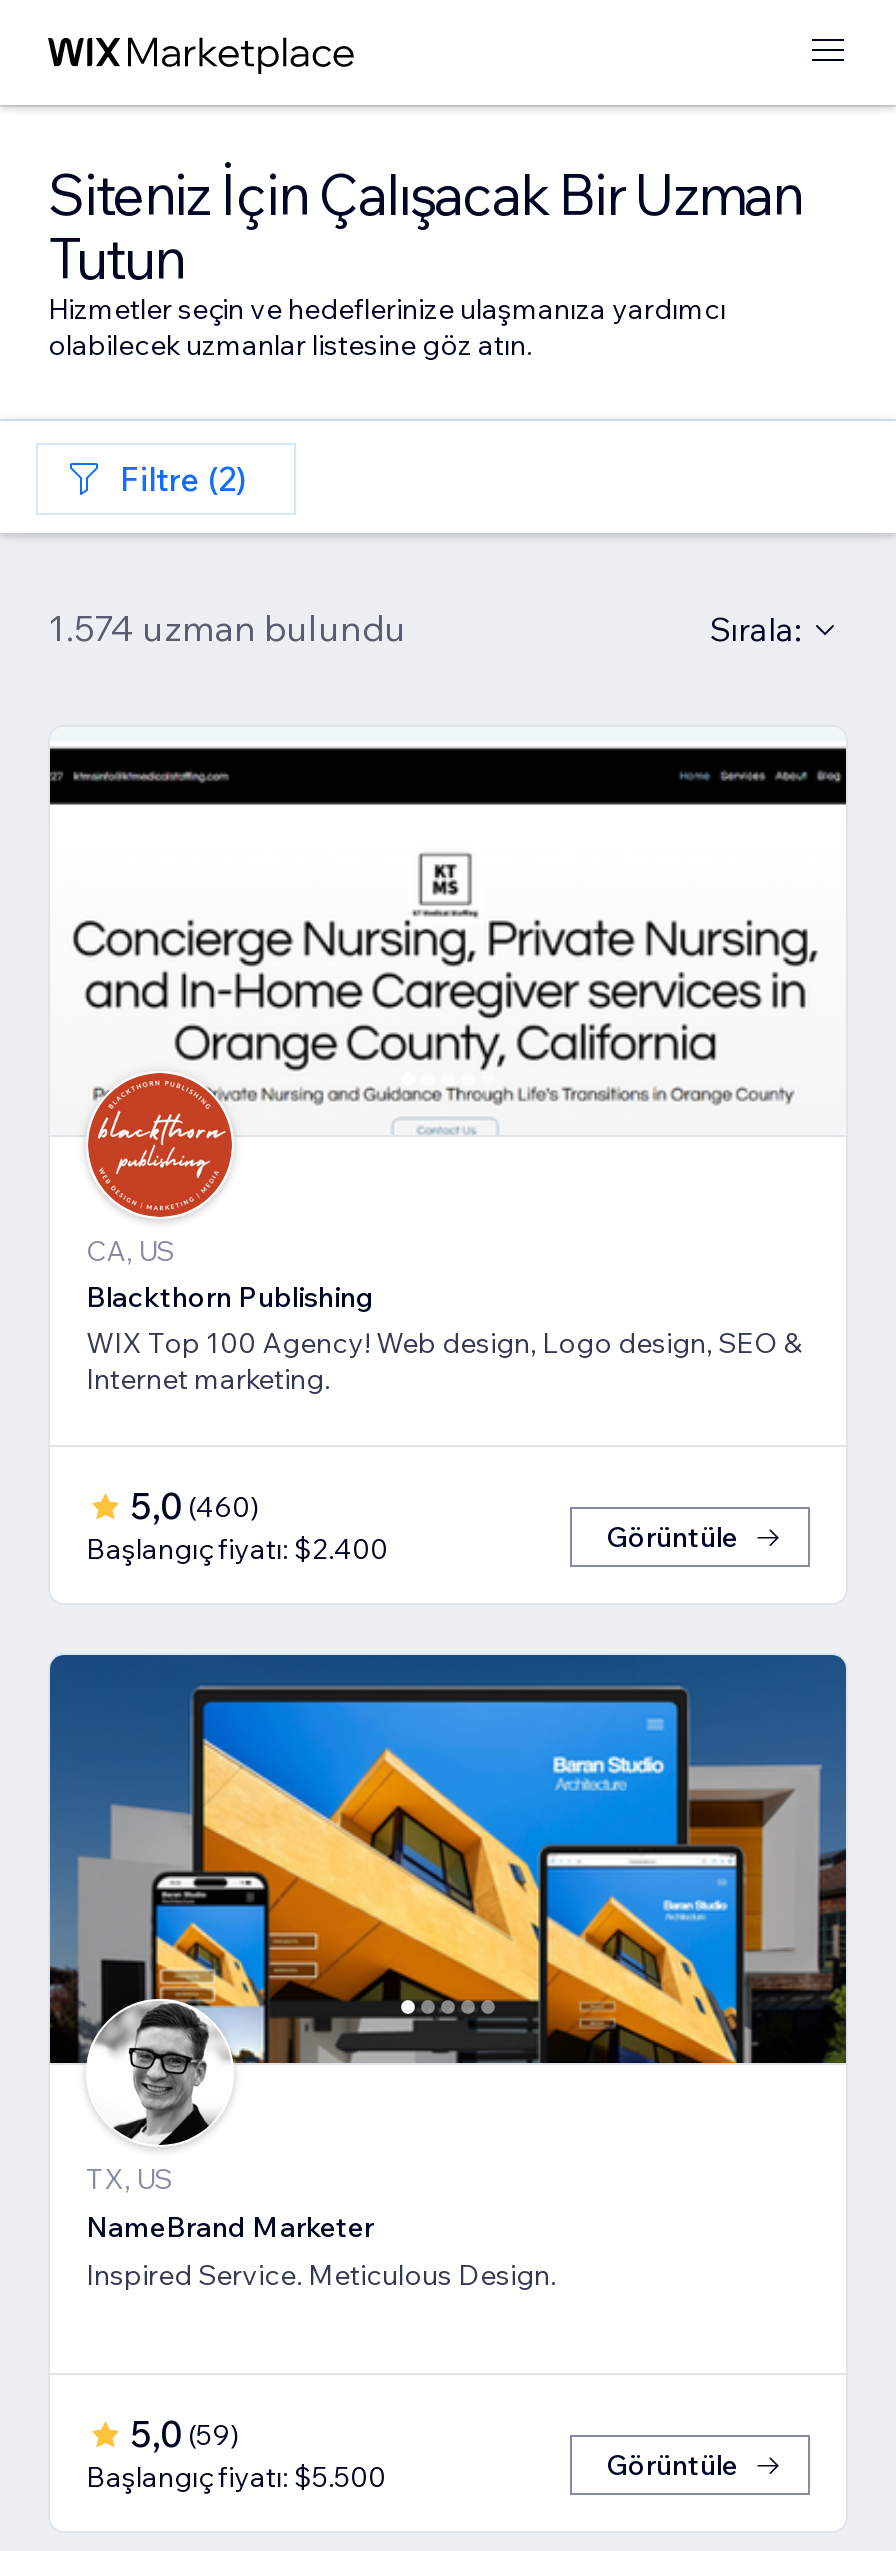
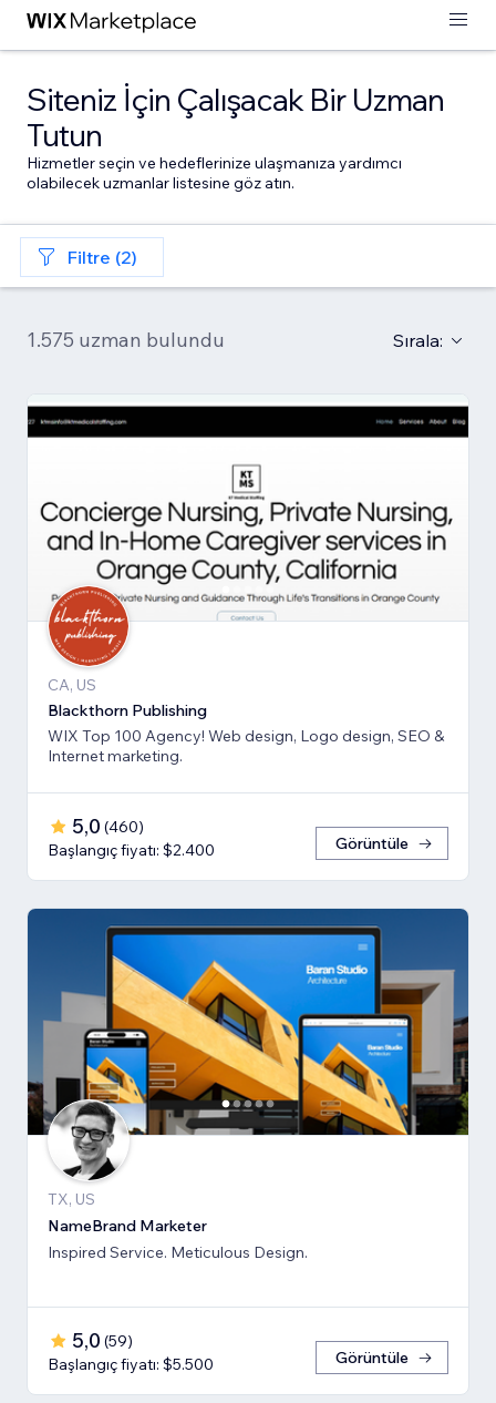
[48,605,406,651] 1.574 uzman bulundu -> [27,327,225,352] 1.575 uzman bulundu

